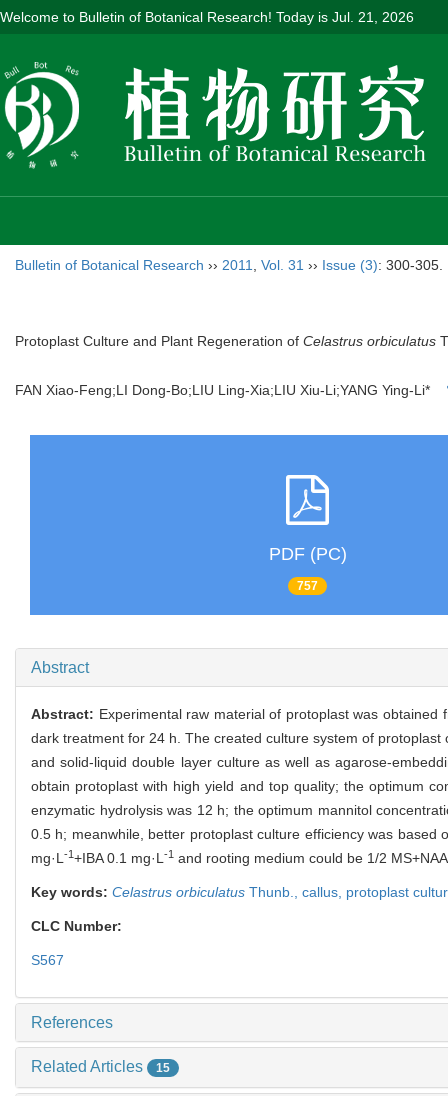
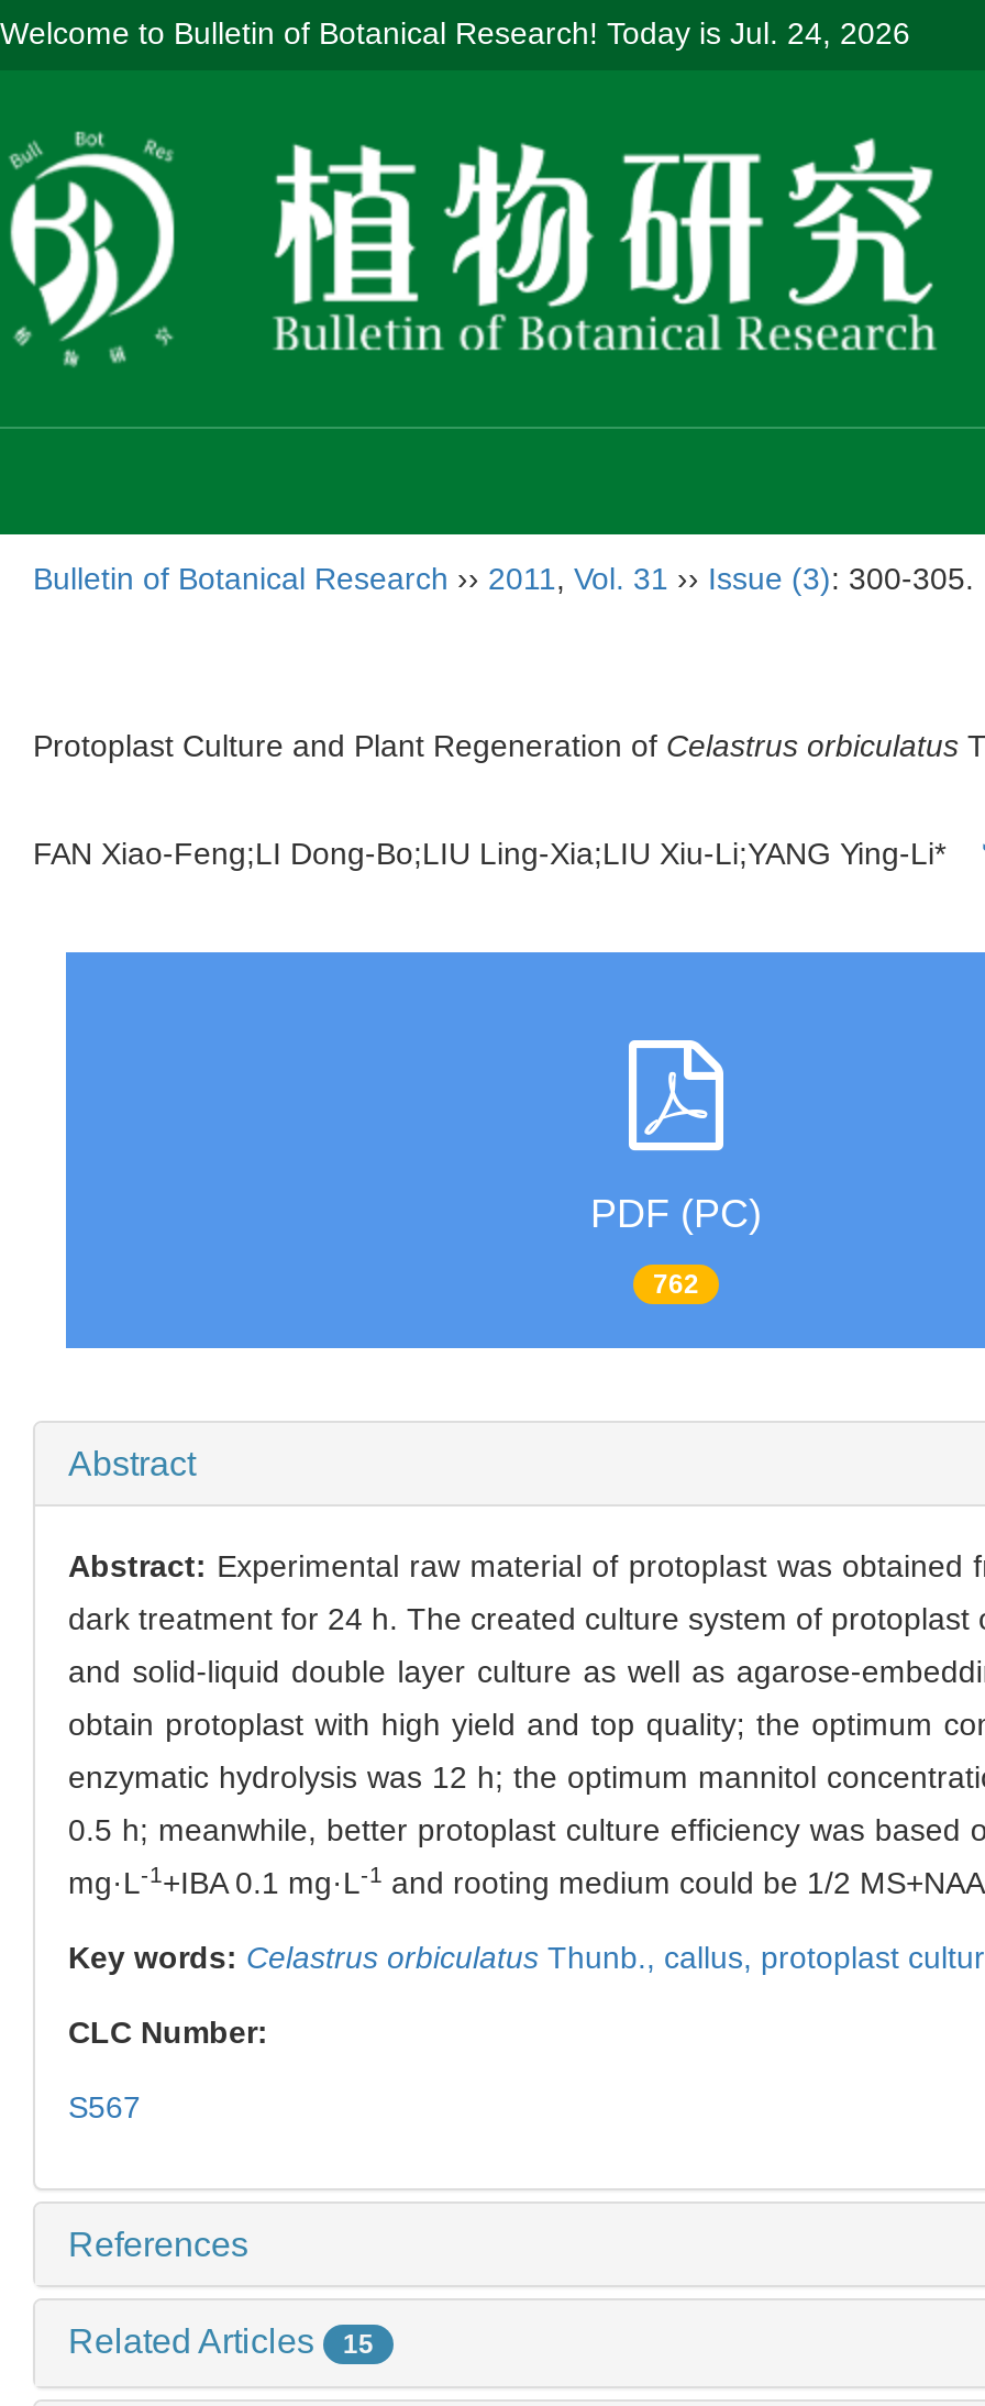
[0,9,414,25] Welcome to Bulletin of Botanical Research! Today is Jul. 21, 2026 -> [0,15,910,51] Welcome to Bulletin of Botanical Research! Today is Jul. 24, 2026
[297,579,318,593] 757 -> [653,1269,699,1299] 762

